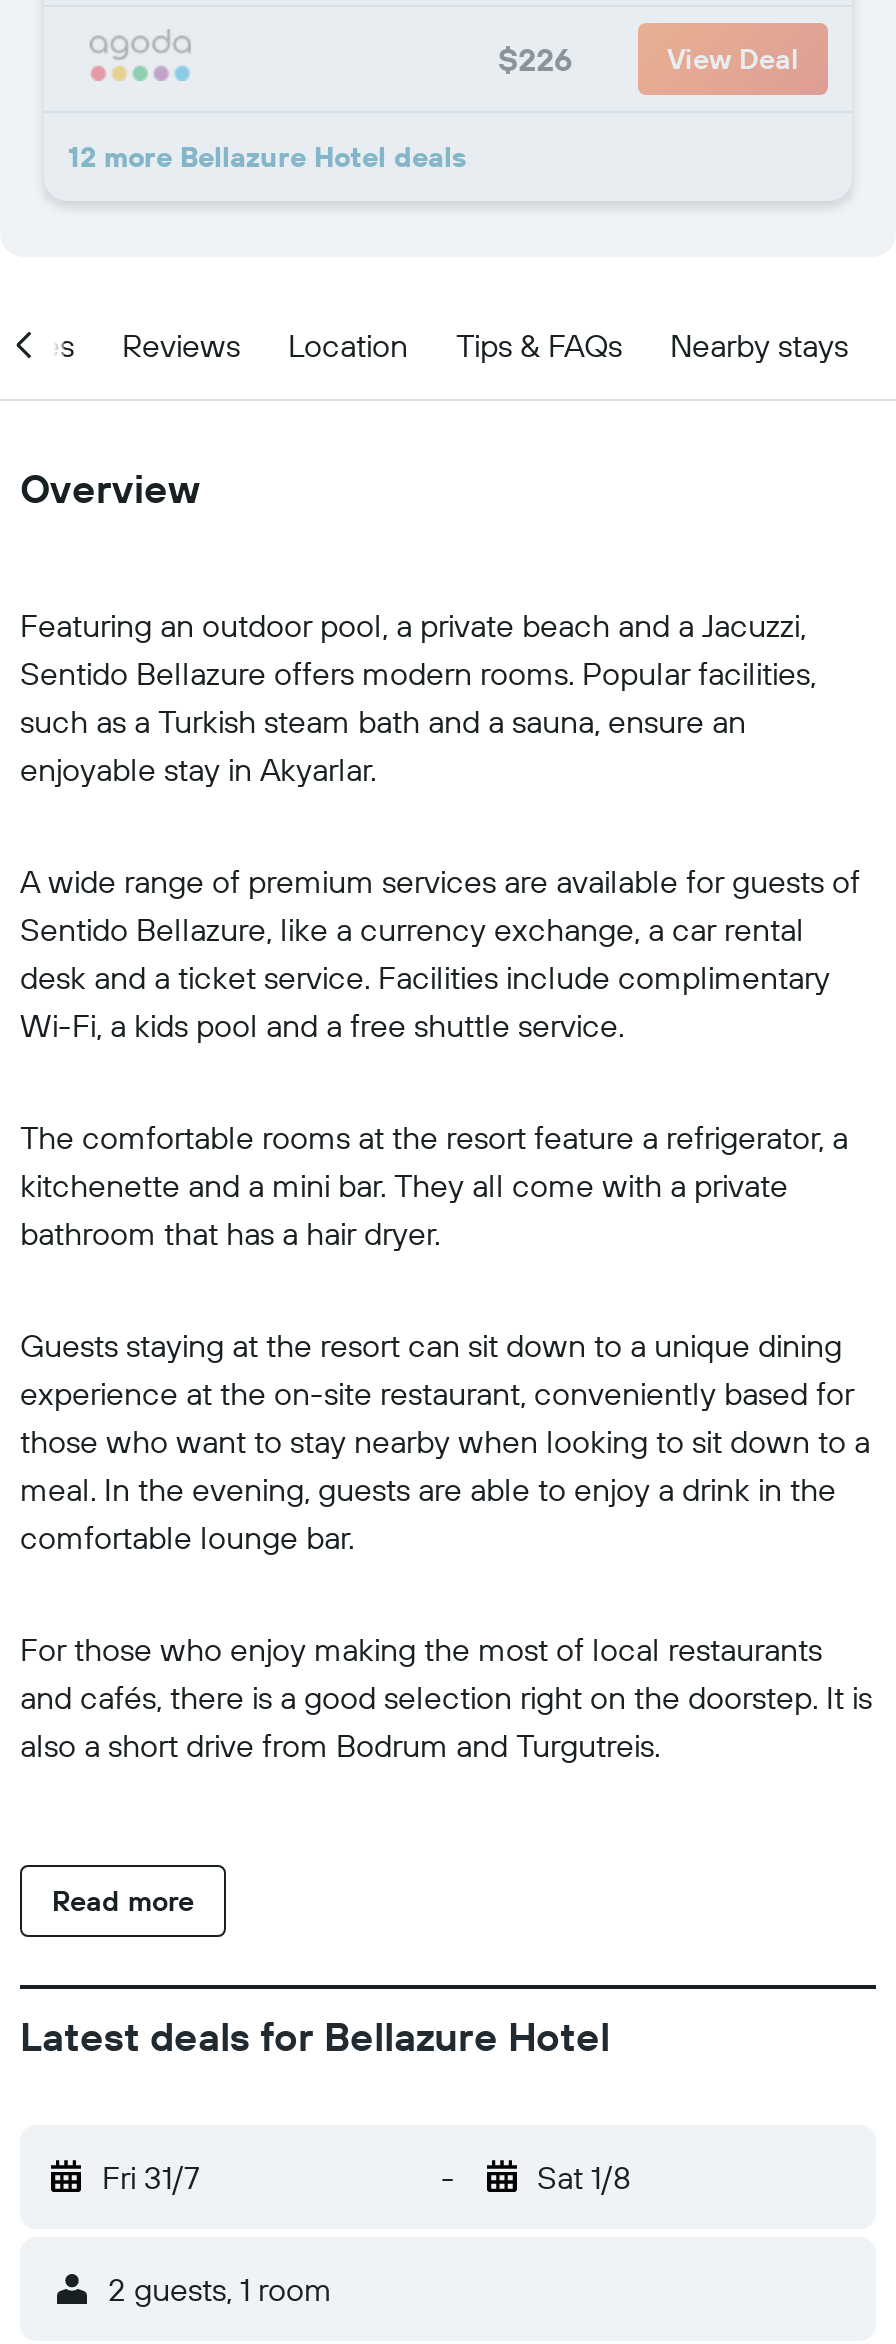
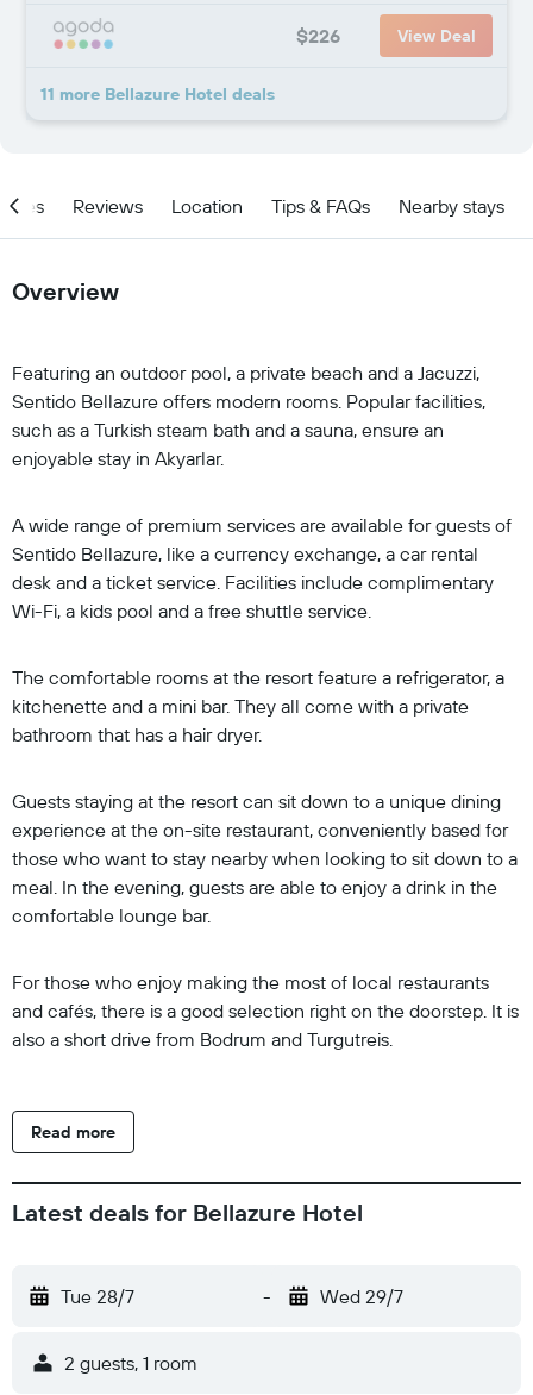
[68,139,466,175] 12 more Bellazure Hotel deals -> [40,83,275,105] 11 more Bellazure Hotel deals
[102,2157,200,2197] Fri 31/7 -> [61,1284,134,1308] Tue 28/7
[537,2157,631,2197] Sat 1/8 -> [319,1284,403,1308] Wed 29/7

